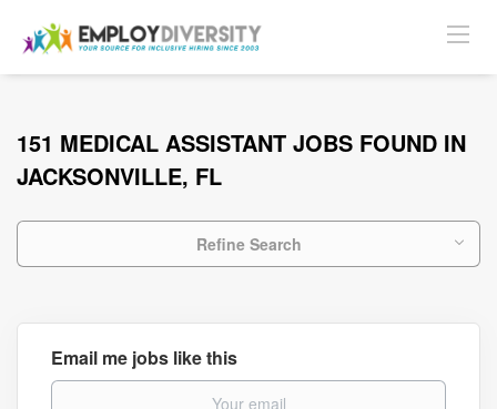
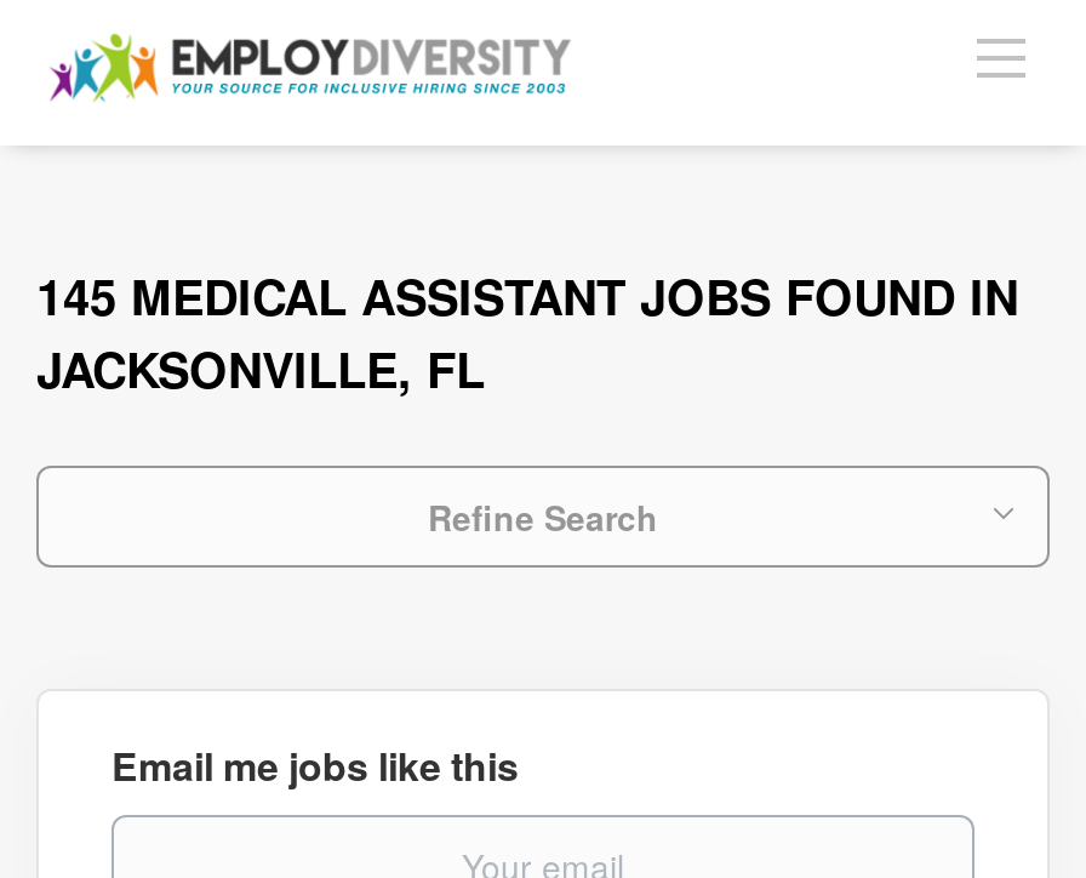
[17,126,466,159] 151 MEDICAL ASSISTANT JOBS FOUND IN -> [36,260,1018,330] 145 MEDICAL ASSISTANT JOBS FOUND IN

